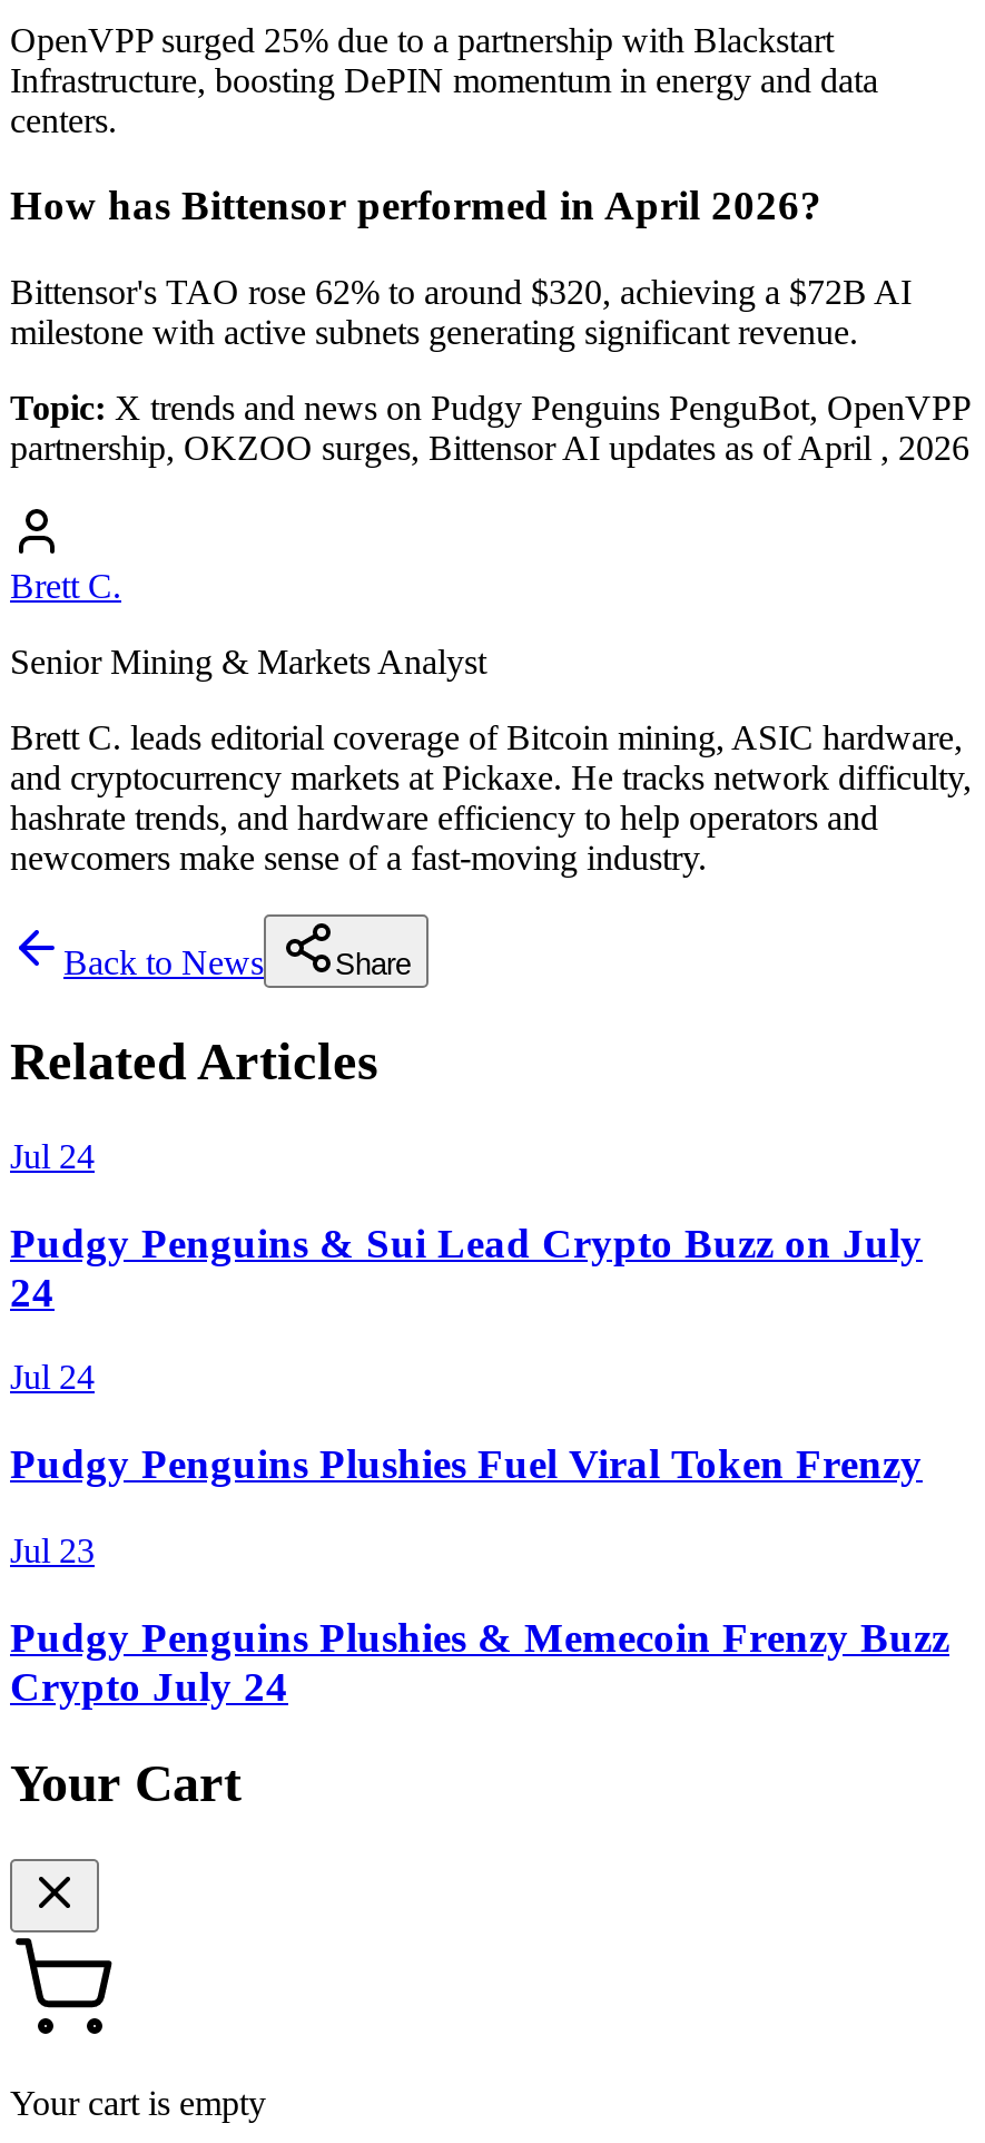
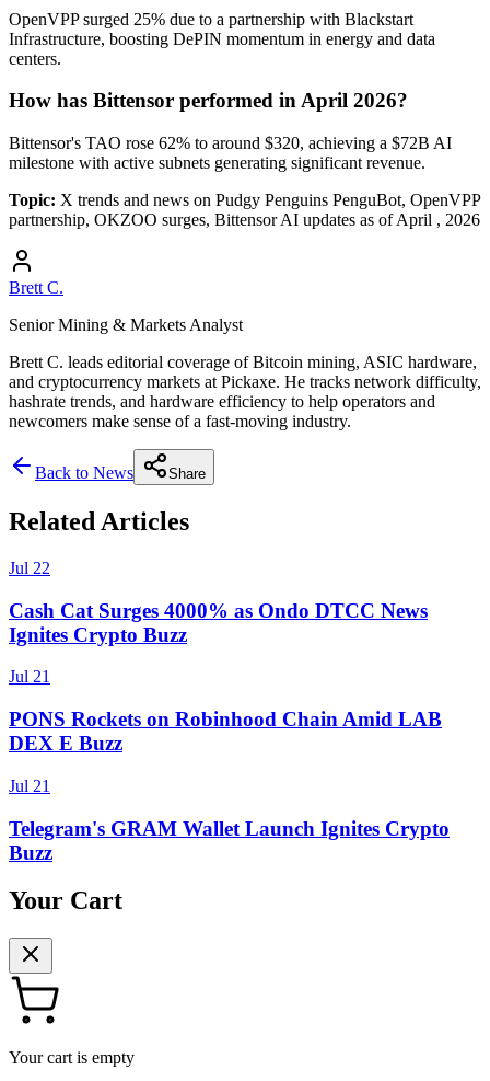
[10,1137,95,1175] Jul 24 -> [9,559,50,577] Jul 22
[10,1219,923,1315] Pudgy Penguins & Sui Lead Crypto Buzz on July | 24 -> [9,599,428,646] Cash Cat Surges 4000% as Ondo DTCC News | Ignites Crypto Buzz
[10,1359,95,1397] Jul 24 -> [9,667,50,686] Jul 21
[10,1440,923,1487] Pudgy Penguins Plushies Fuel Viral Token Frenzy -> [9,708,442,755] PONS Rockets on Robinhood Chain Amid LAB | DEX E Buzz
[10,1531,95,1569] Jul 23 -> [9,776,50,795] Jul 21
[10,1613,949,1709] Pudgy Penguins Plushies & Memecoin Frenzy Buzz | Crypto July 24 -> [9,817,450,864] Telegram's GRAM Wallet Launch Ignites Crypto | Buzz

